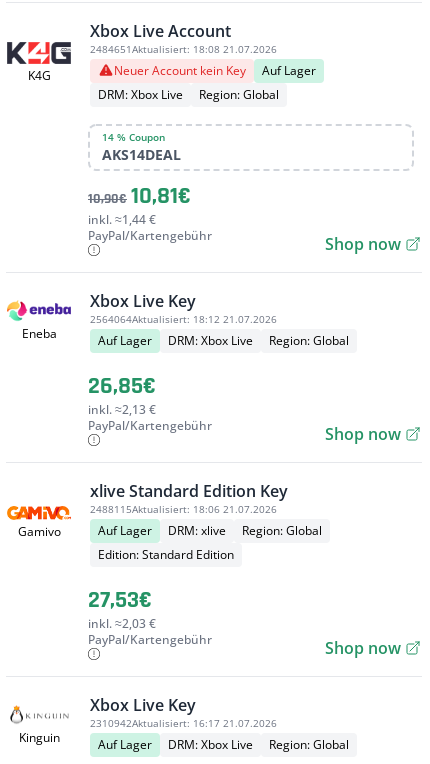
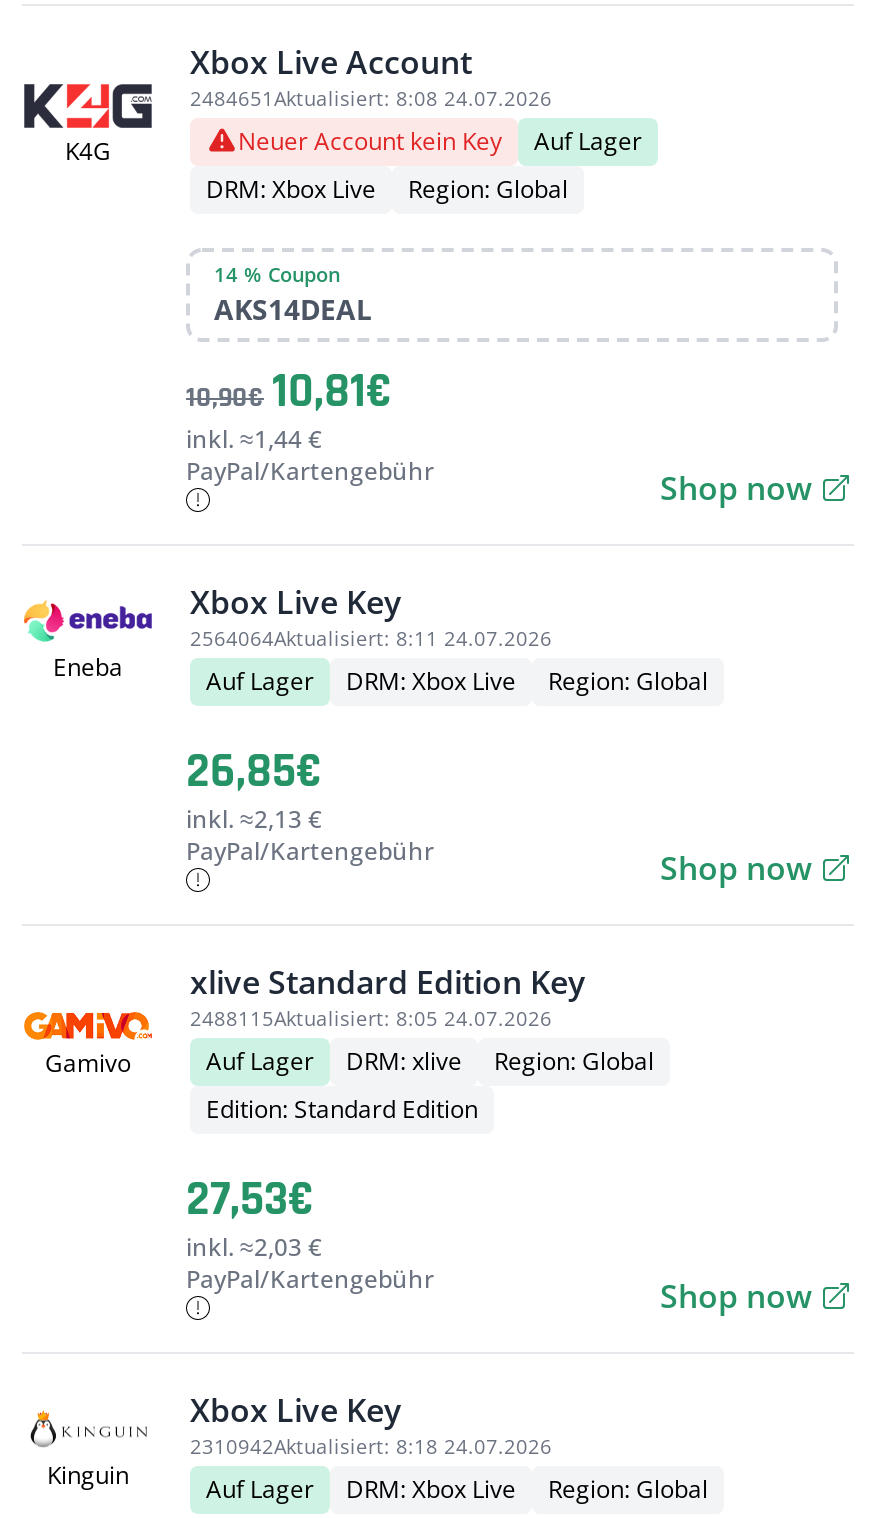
[90,42,277,56] 2484651 Aktualisiert: 18:08 21.07.2026 -> [190,84,552,112] 2484651 Aktualisiert: 8:08 24.07.2026
[90,312,277,326] 2564064Aktualisiert: 18:12 21.07.2026 -> [190,624,552,652] 2564064Aktualisiert: 8:11 24.07.2026
[90,502,277,516] 2488115Aktualisiert: 18:06 21.07.2026 -> [190,1004,552,1032] 2488115Aktualisiert: 8:05 24.07.2026
[90,716,277,730] 2310942Aktualisiert: 16:17 21.07.2026 -> [190,1432,552,1460] 2310942Aktualisiert: 8:18 24.07.2026

